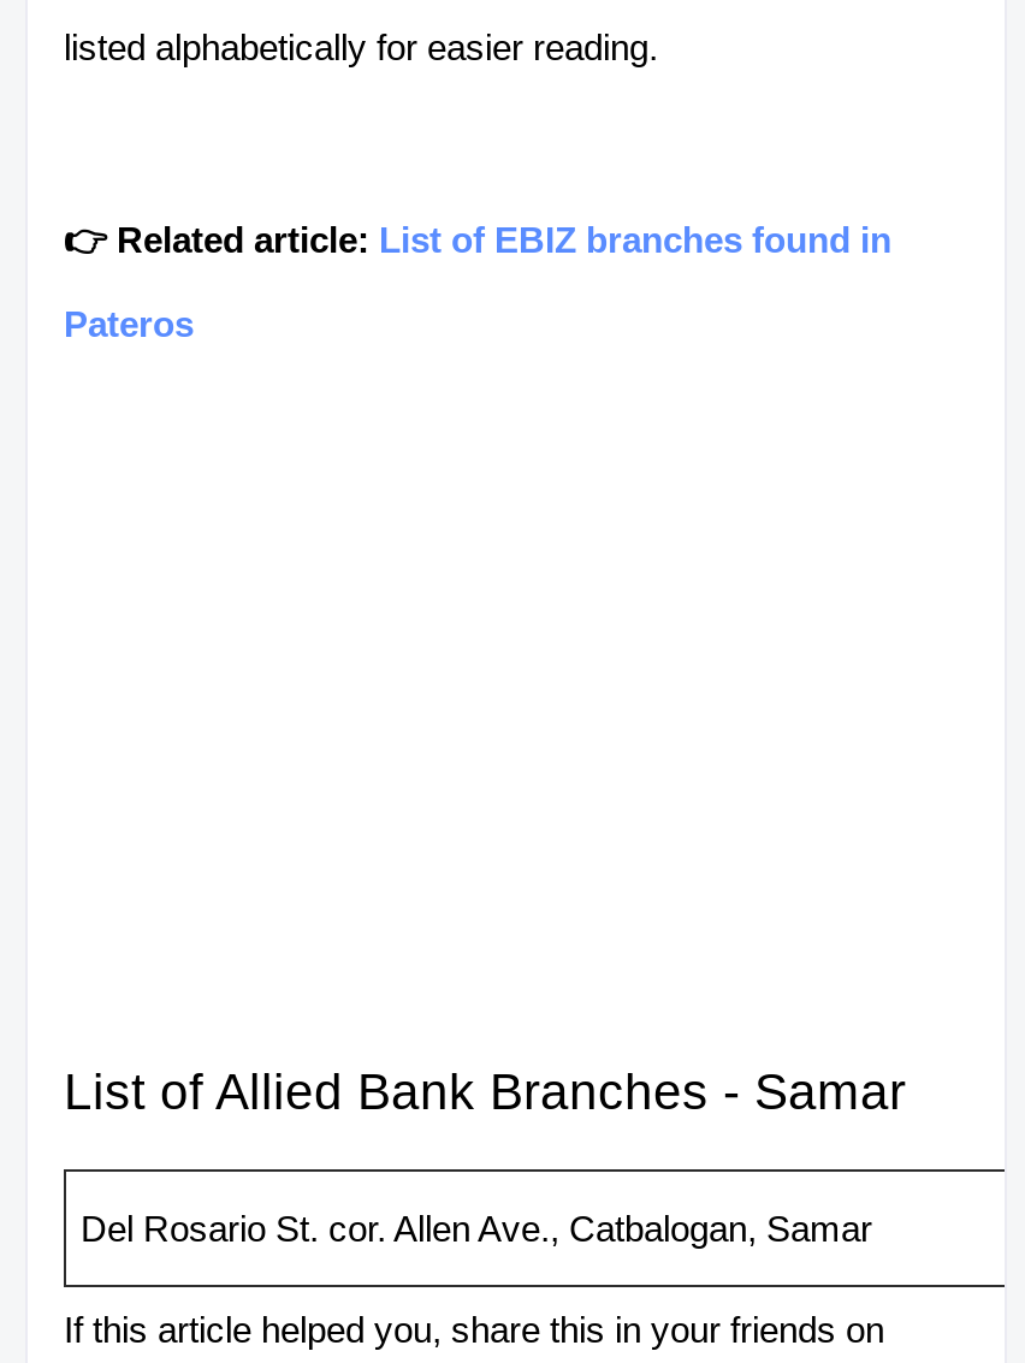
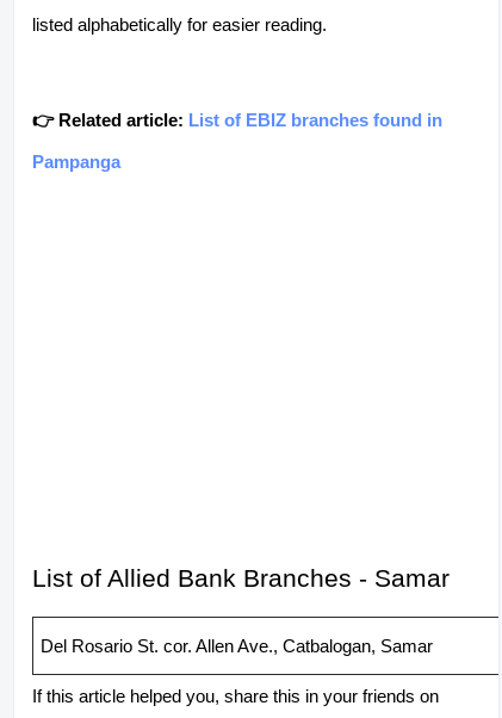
[64,303,194,344] Pateros -> [32,151,120,172] Pampanga

